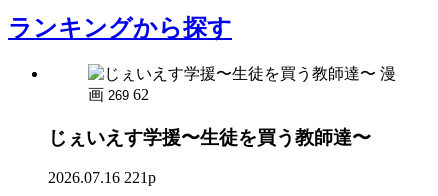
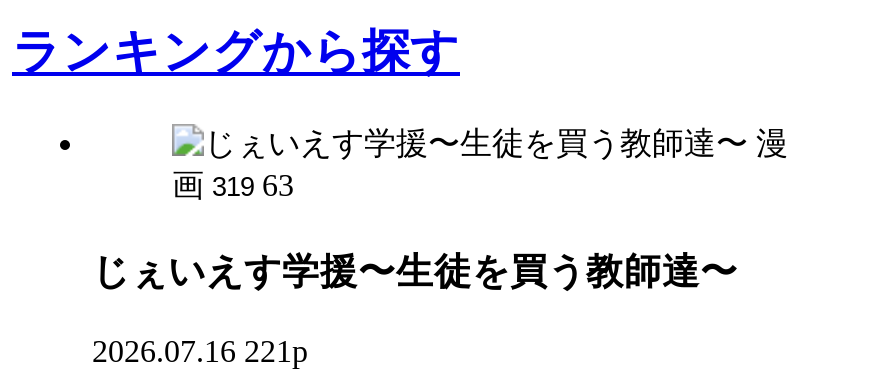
[88,86,149,103] 画 269 62 -> [172,168,294,202] 画 319 63

